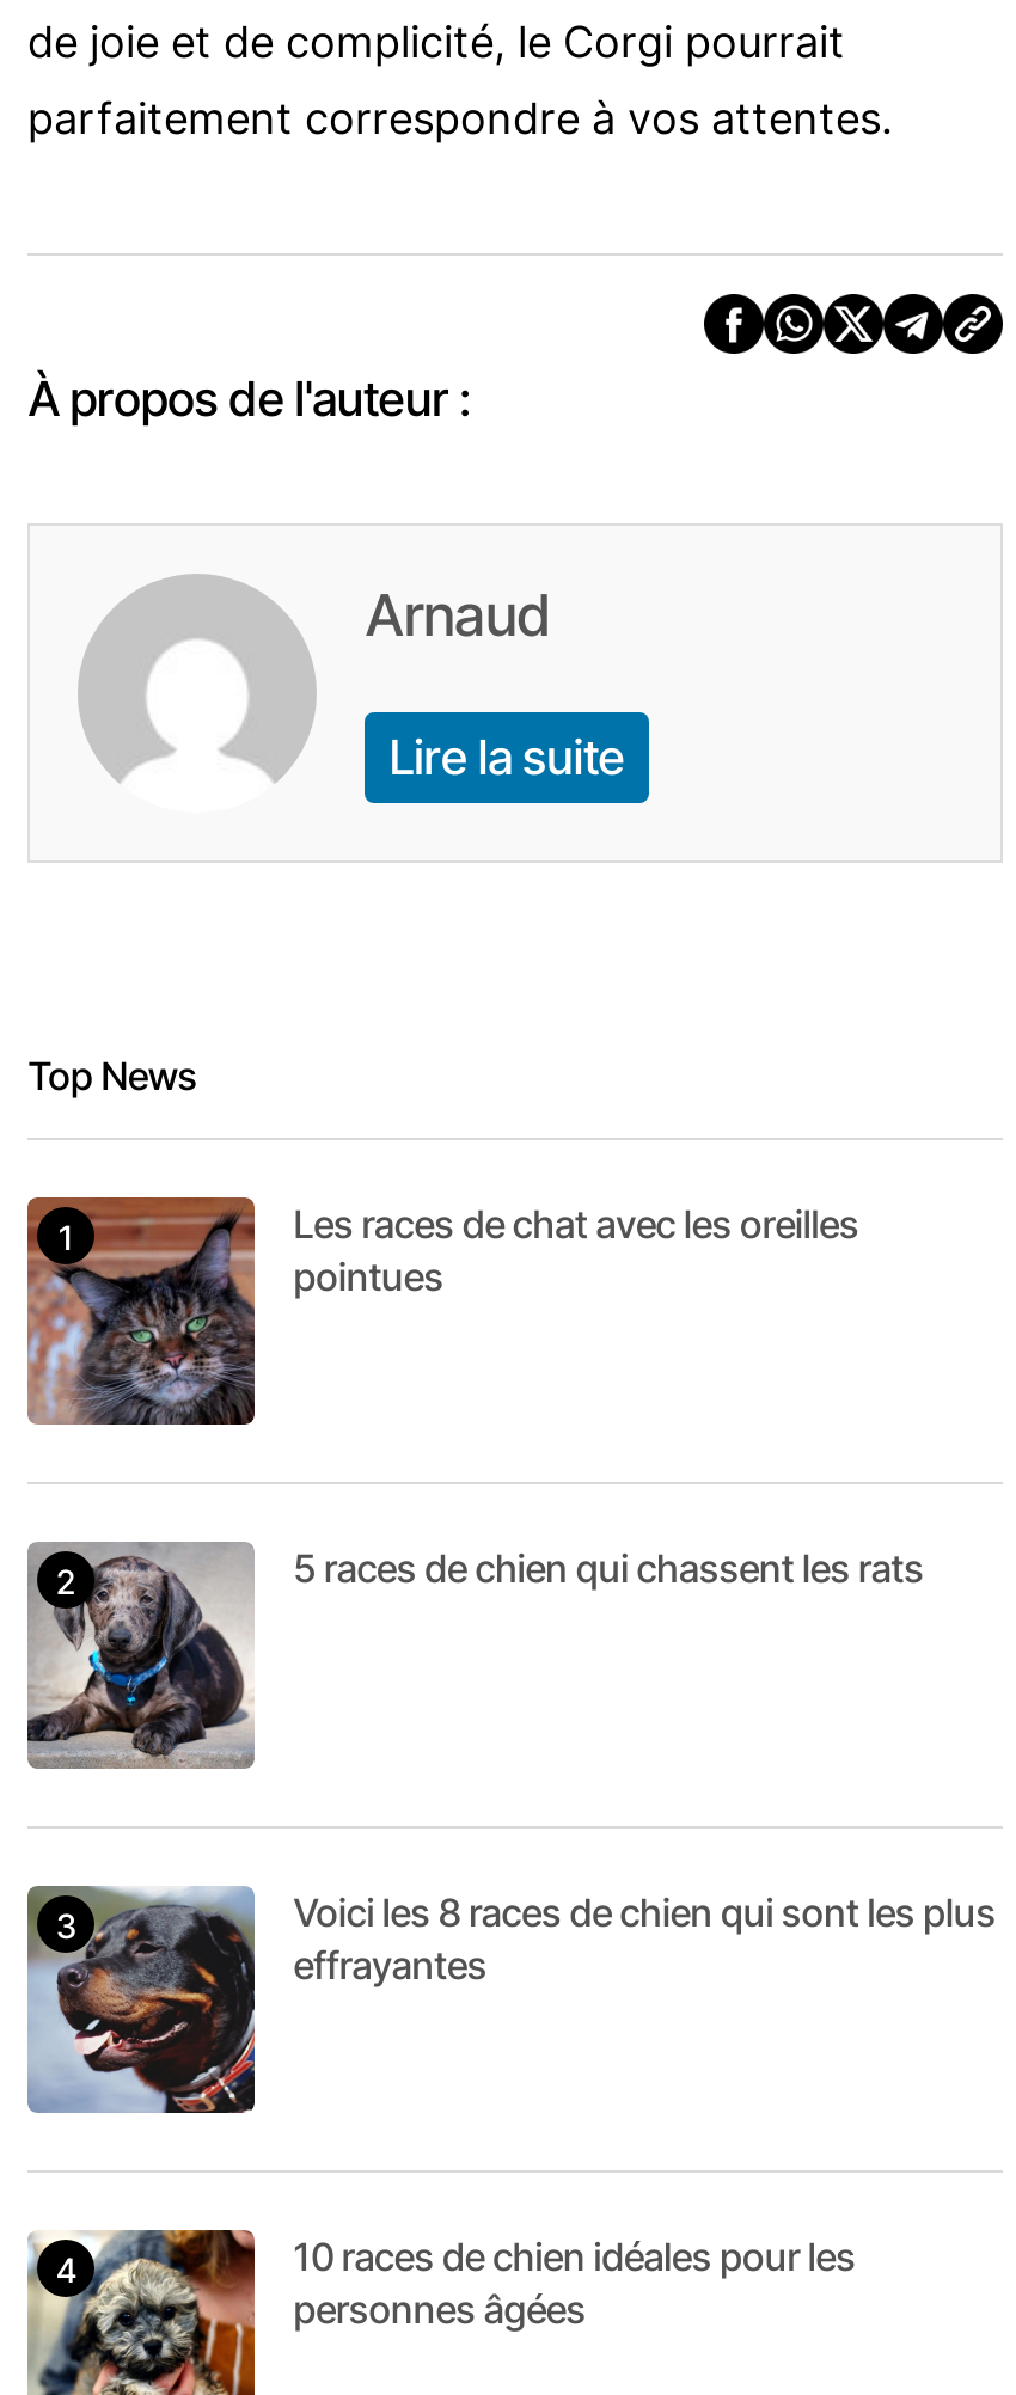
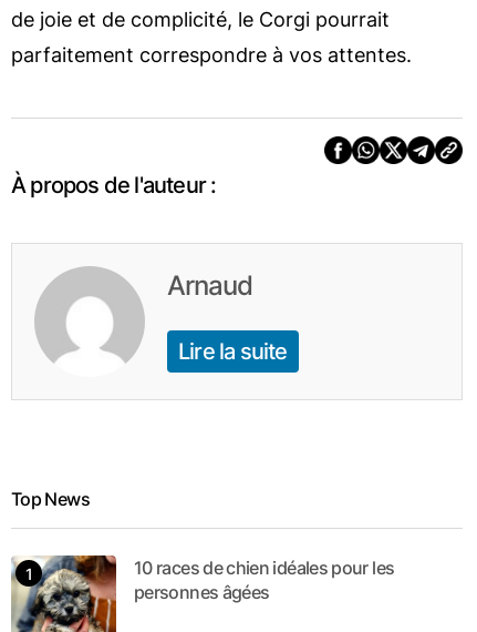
[25,1195,858,1427] [image] | Les races de chat avec les oreilles | pointues -> none
[27,1539,923,1812] [image] | 5 races de chien qui chassent les rats -> none
[27,1883,995,2115] [image] | Voici les 8 races de chien qui sont les plus | effrayantes -> none

